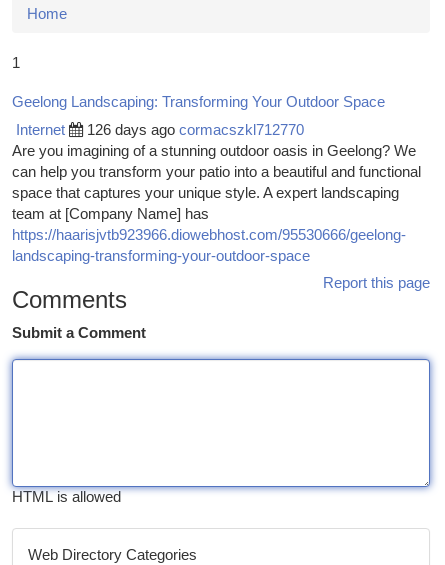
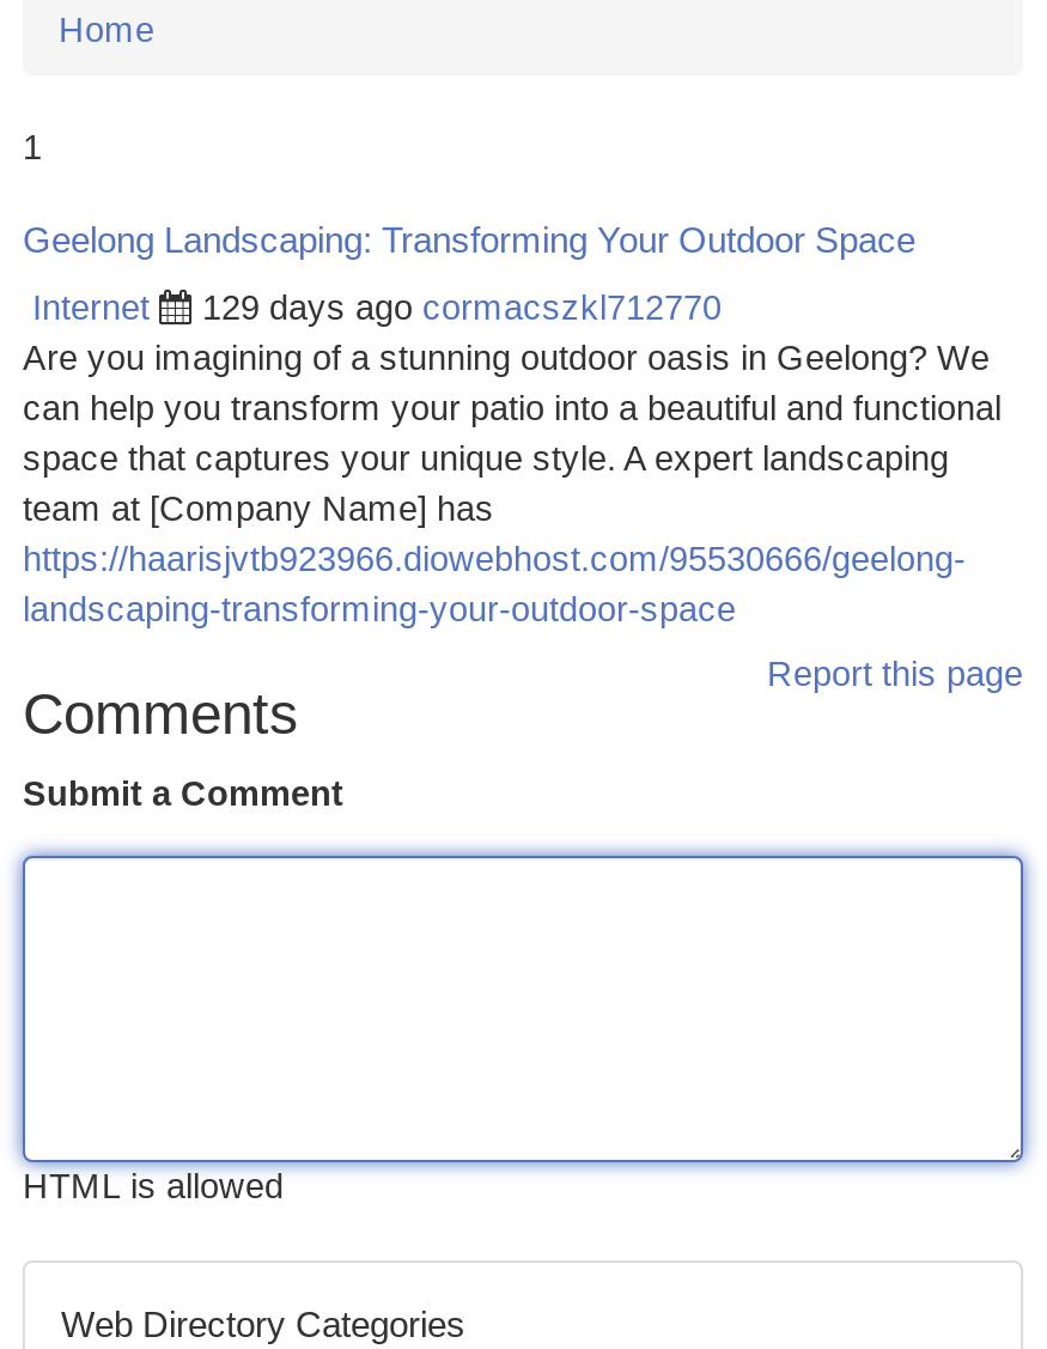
[87,122,304,138] 126 days ago cormacszkl712770 -> [202,288,722,327] 129 days ago cormacszkl712770

